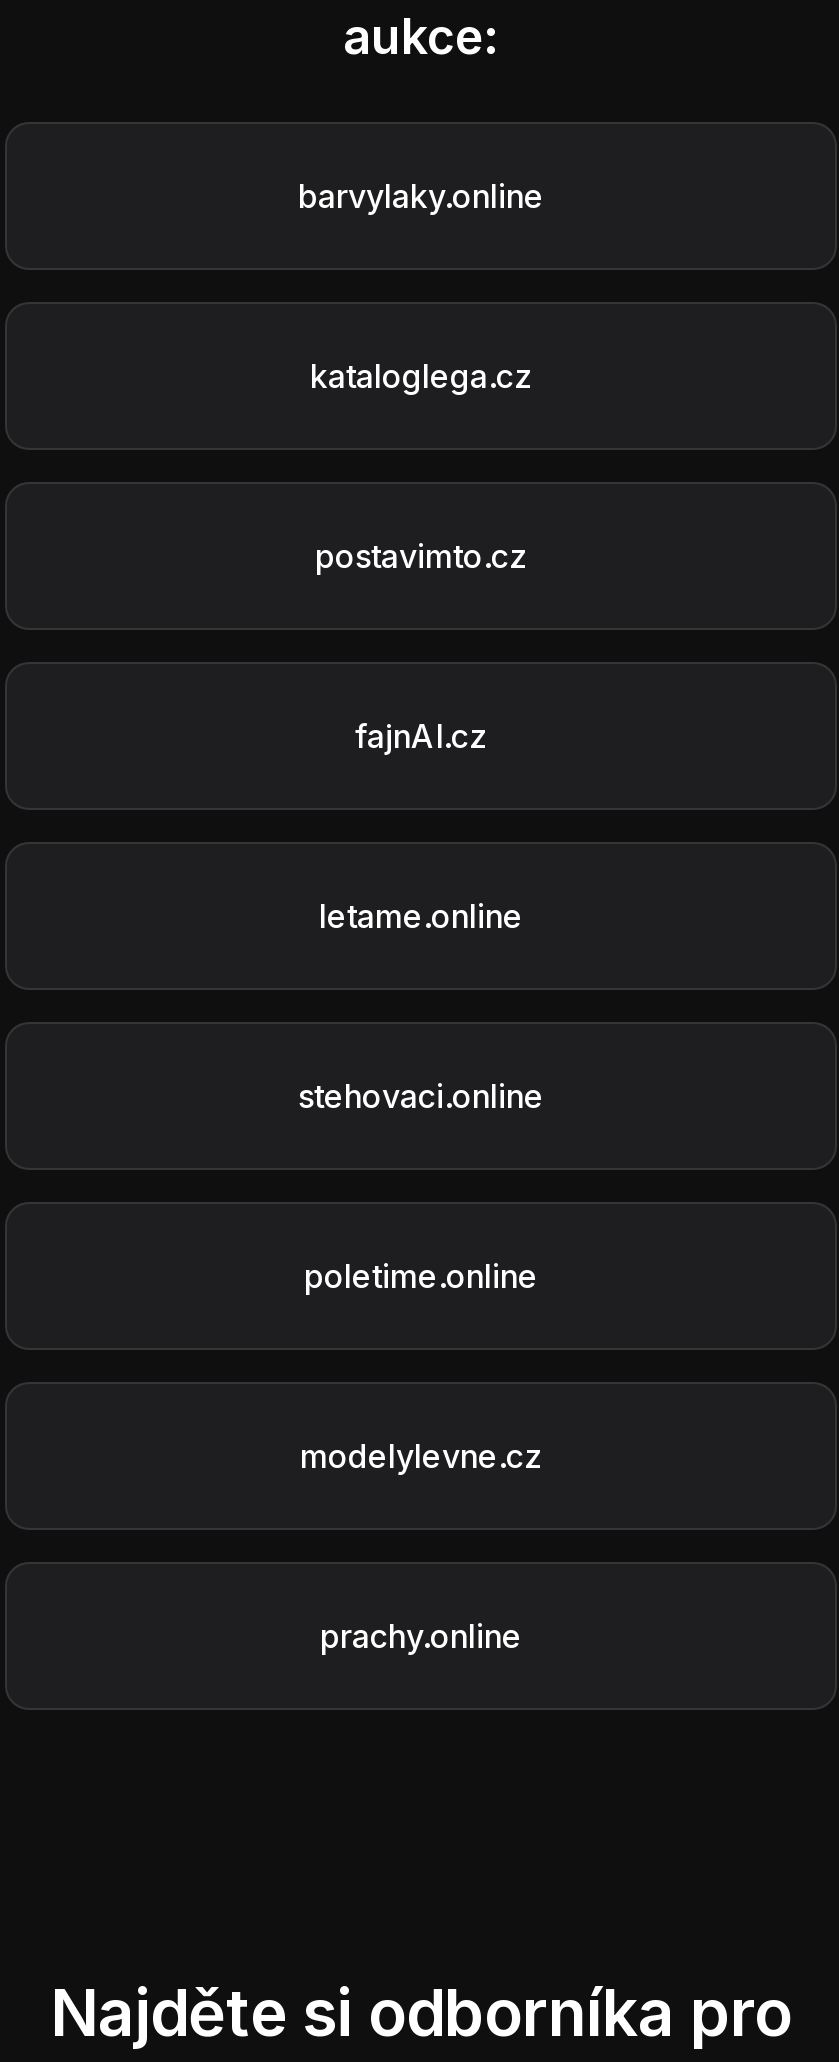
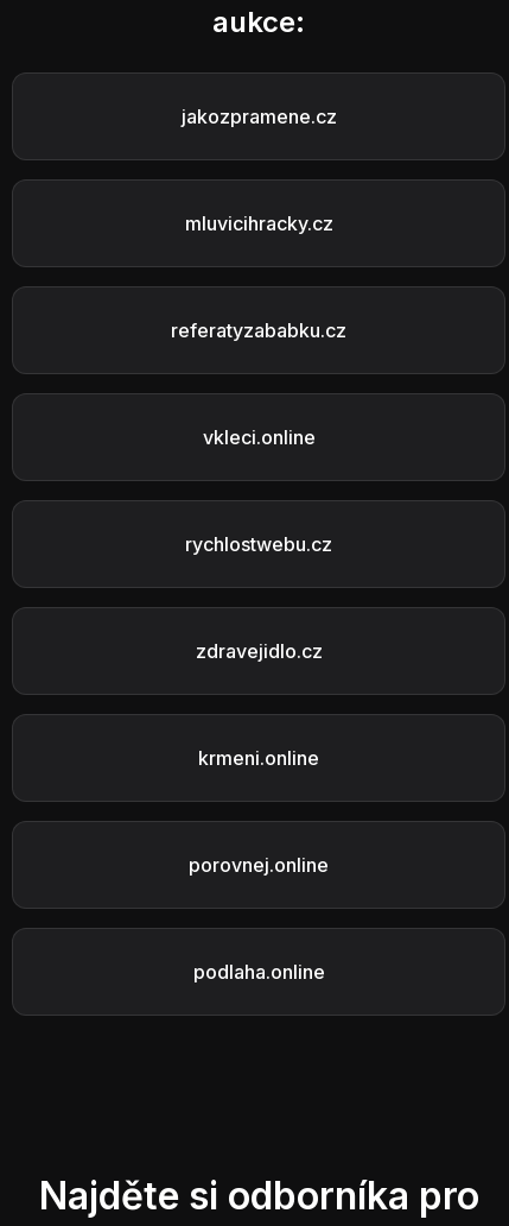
[298,176,544,216] barvylaky.online -> [181,105,336,128] jakozpramene.cz
[310,356,532,396] kataloglega.cz -> [184,211,333,235] mluvicihracky.cz
[315,536,527,576] postavimto.cz -> [171,318,346,342] referatyzababku.cz
[355,716,487,756] fajnAI.cz -> [202,425,315,449] vkleci.online
[319,896,523,936] letame.online -> [185,532,332,556] rychlostwebu.cz
[298,1076,544,1116] stehovaci.online -> [195,639,322,663] zdravejidlo.cz
[304,1256,538,1296] poletime.online -> [198,746,319,770] krmeni.online
[300,1436,542,1476] modelylevne.cz -> [189,853,329,877] porovnej.online
[320,1616,522,1656] prachy.online -> [193,960,325,984] podlaha.online

